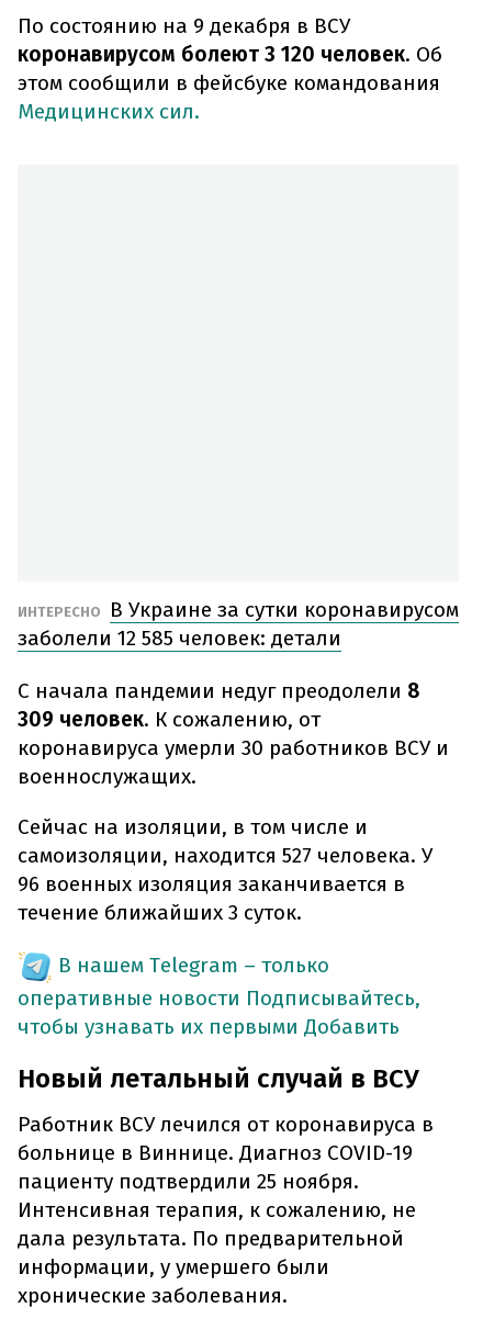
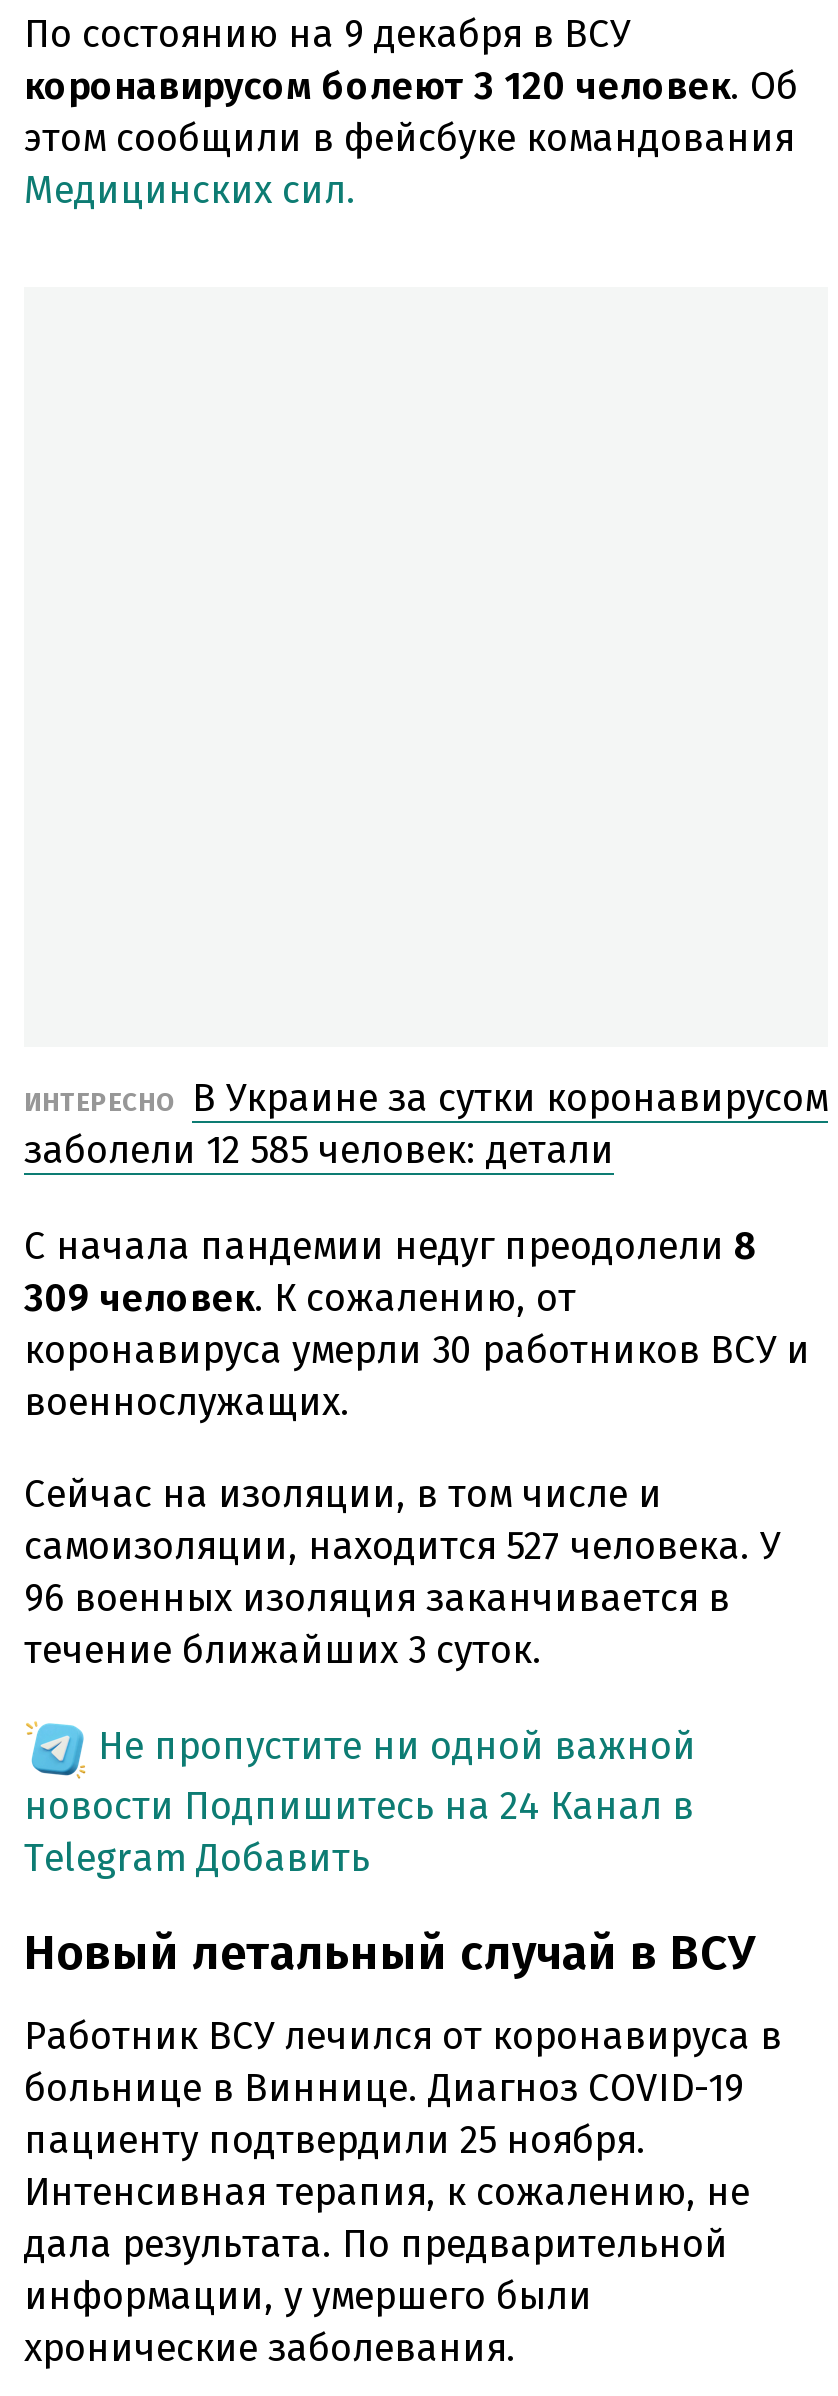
[18,952,420,1039] В нашем Telegram – только | оперативные новости Подписывайтесь, | чтобы узнавать их первыми Добавить -> [24,1722,696,1880] Не пропустите ни одной важной | новости Подпишитесь на 24 Канал в | Telegram Добавить

